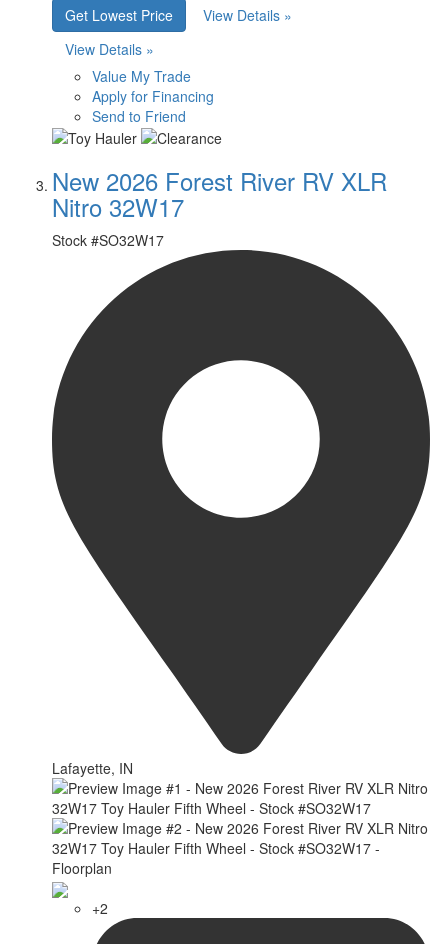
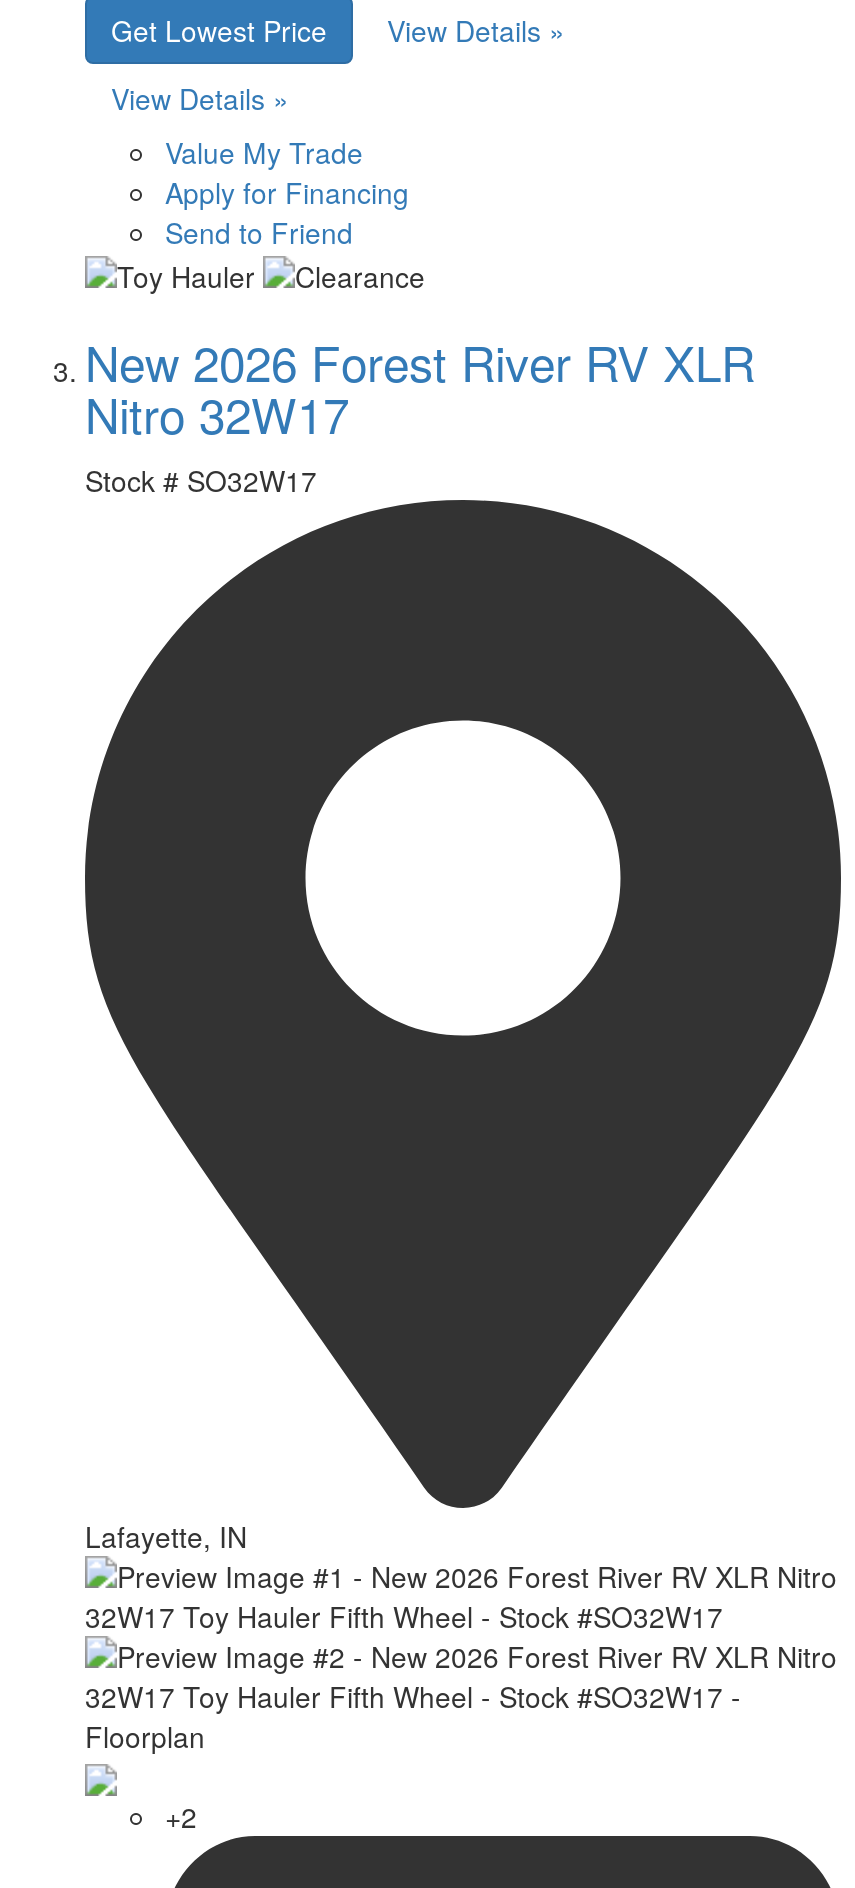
[52,230,164,250] Stock #SO32W17 -> [85,460,317,500] Stock # SO32W17

